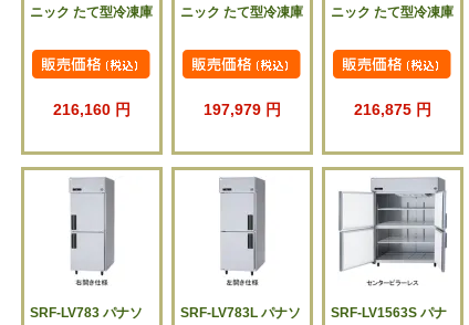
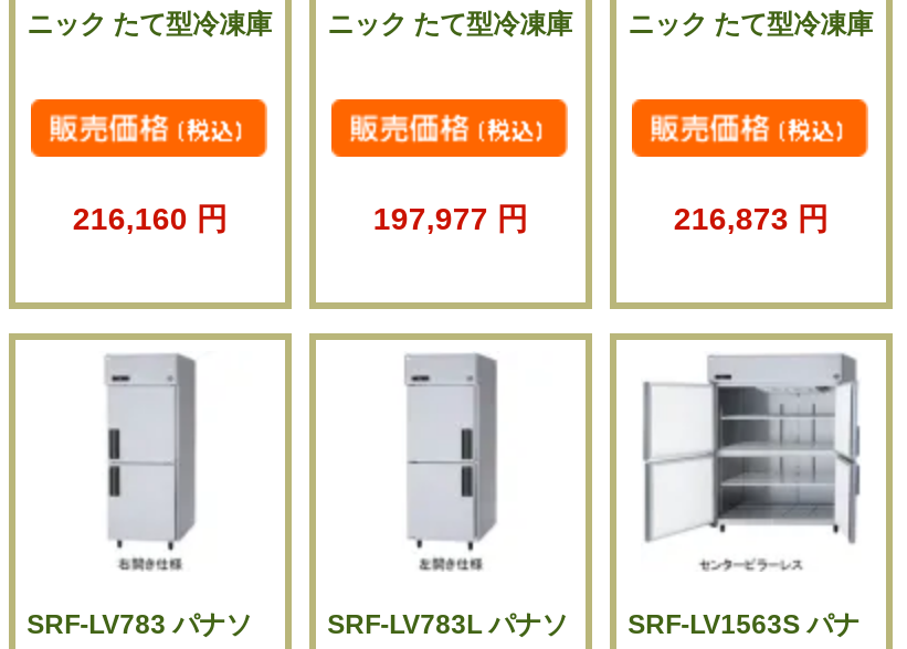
[203,101,281,119] 197,979 円 -> [373,201,528,237] 197,977 円
[354,101,431,119] 216,875 円 -> [674,201,828,237] 216,873 円

